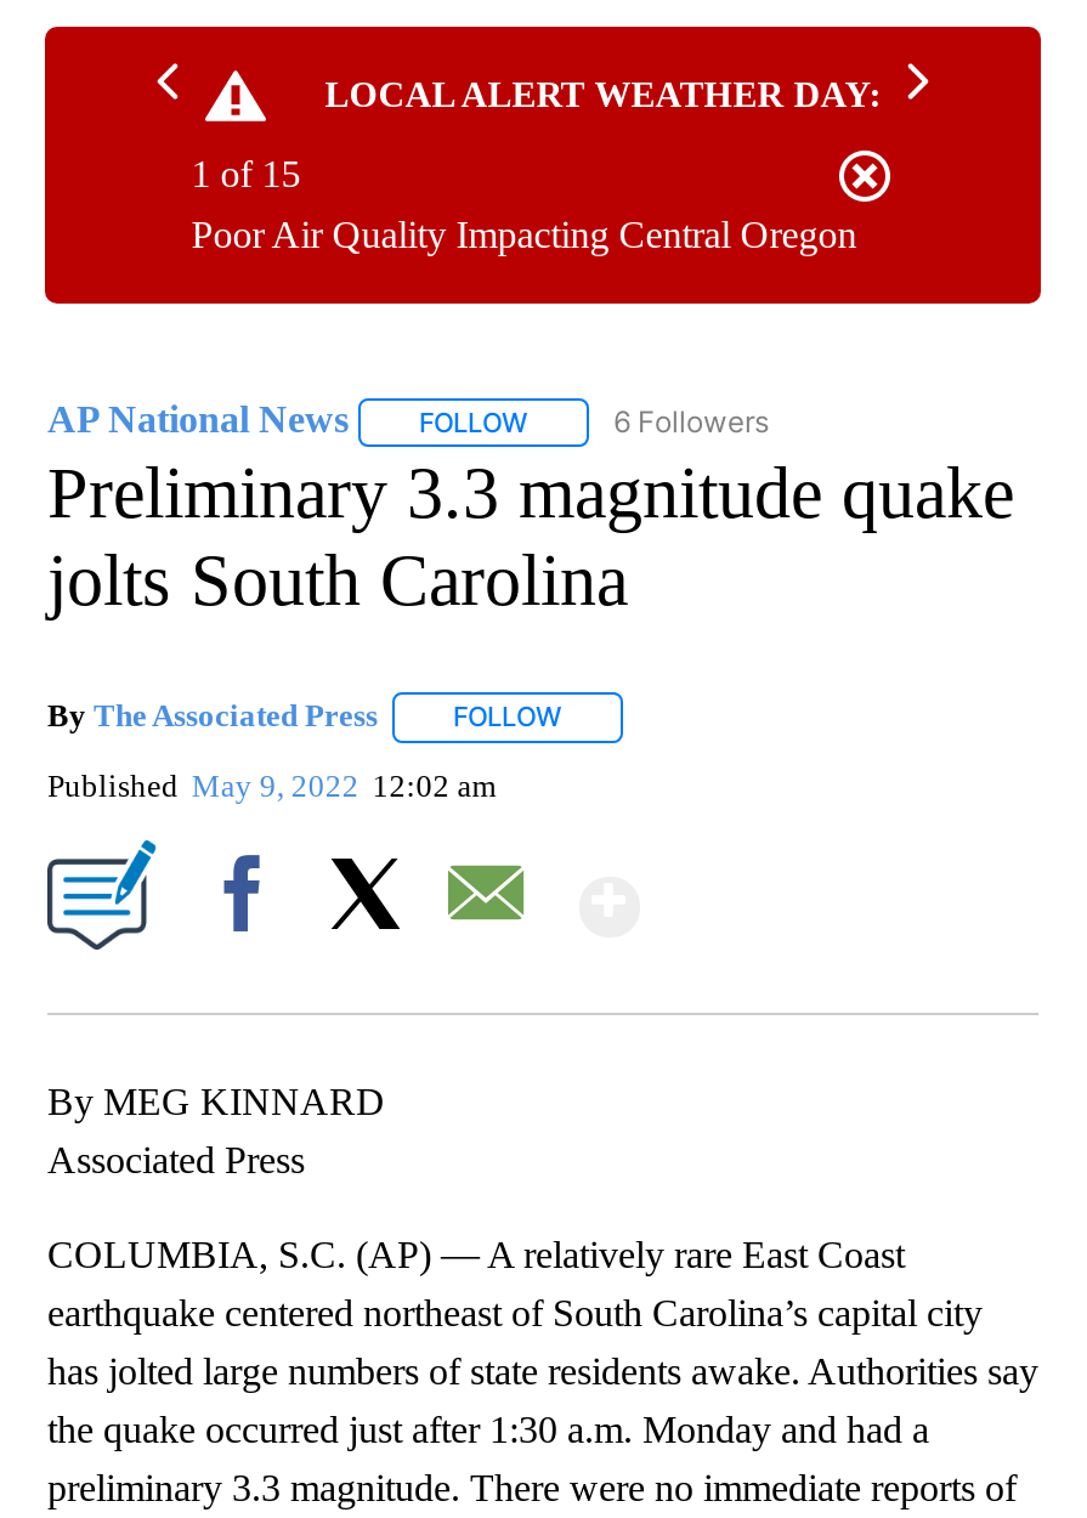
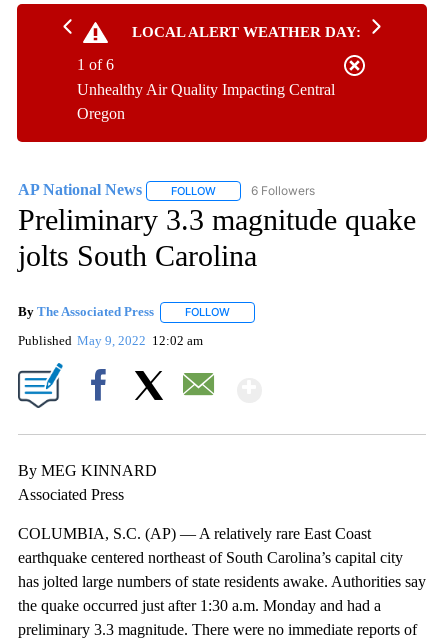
[191,154,300,195] 1 of 15 -> [77,56,114,73] 1 of 6
[191,214,857,256] Poor Air Quality Impacting Central Oregon -> [77,81,335,122] Unhealthy Air Quality Impacting Central | Oregon

